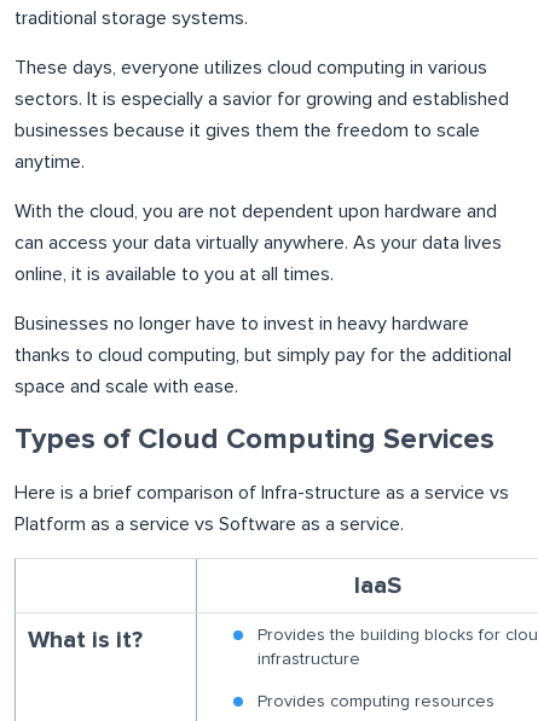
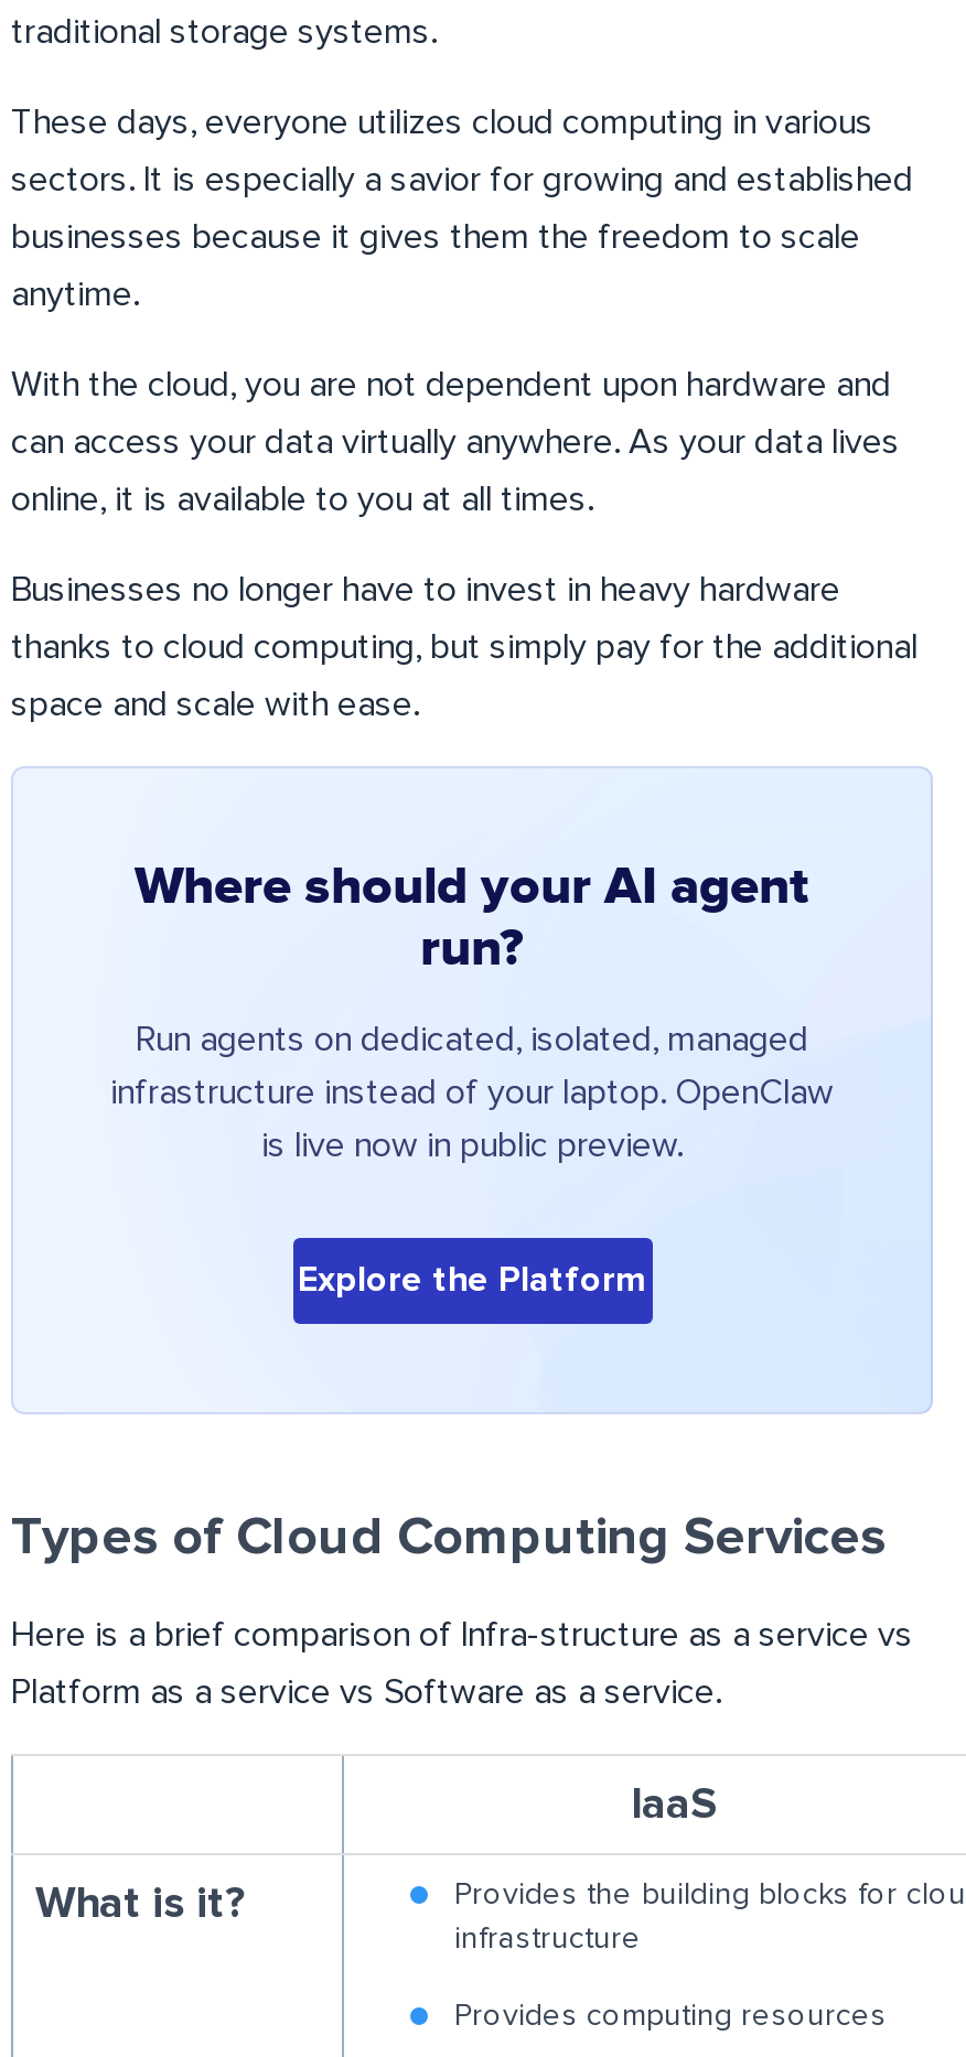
none -> [11,766,933,1414] [image] | Where should your AI agent | run? | Run agents on dedicated, isolated, managed | infrastructure instead of your laptop. OpenClaw | is live now in public preview.
none -> [298,1261,646,1297] Explore the Platform

